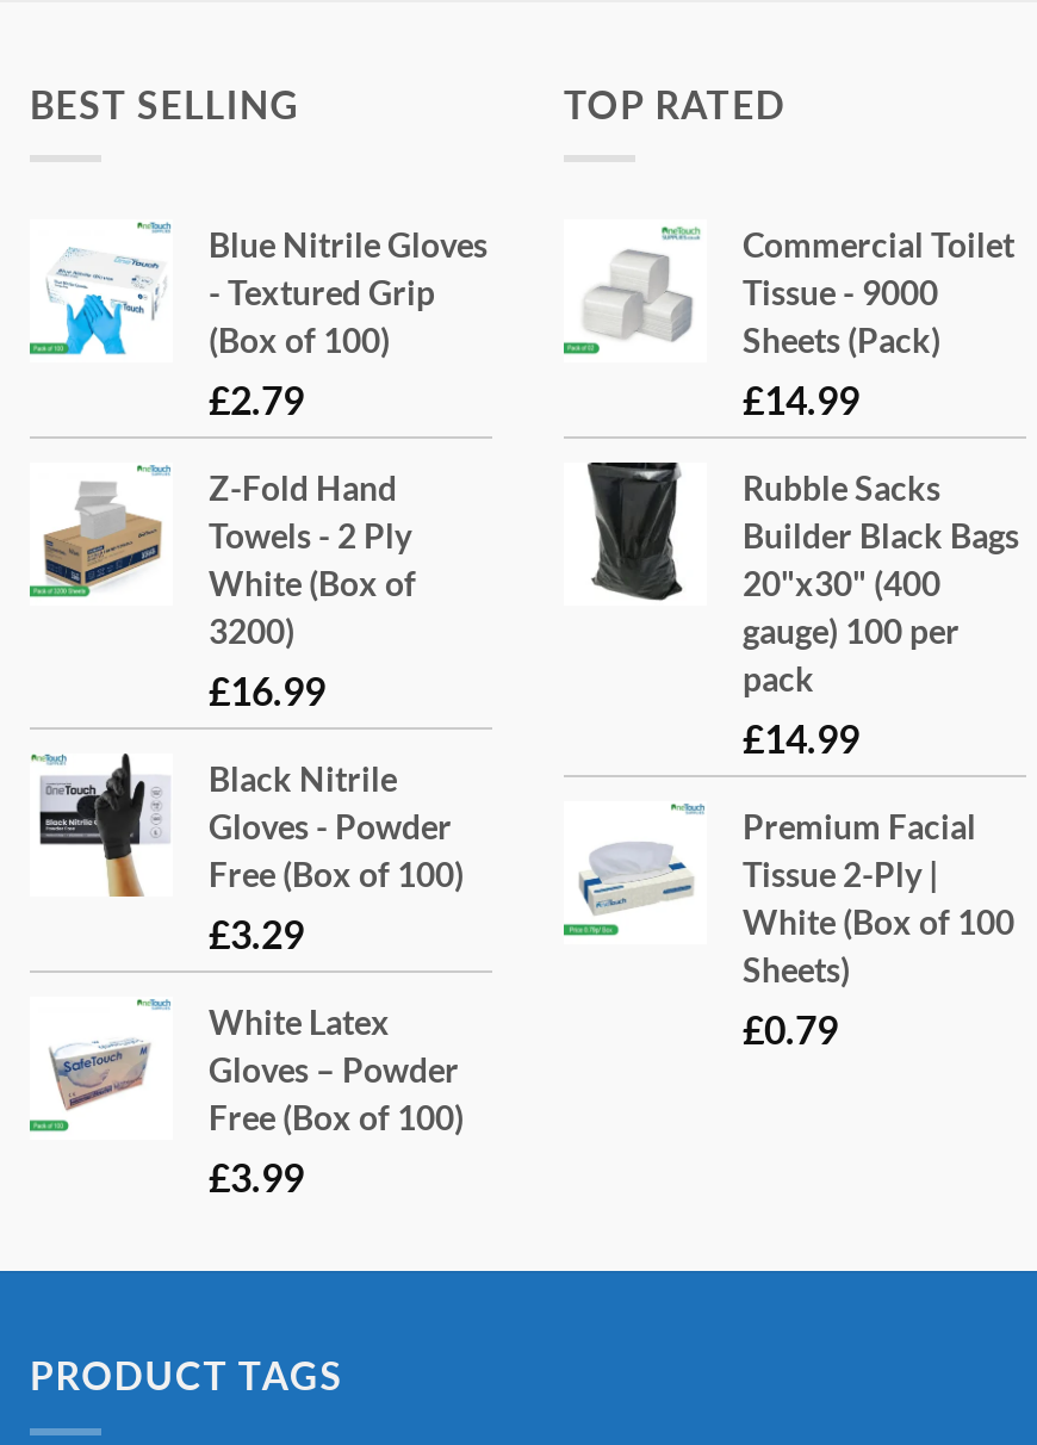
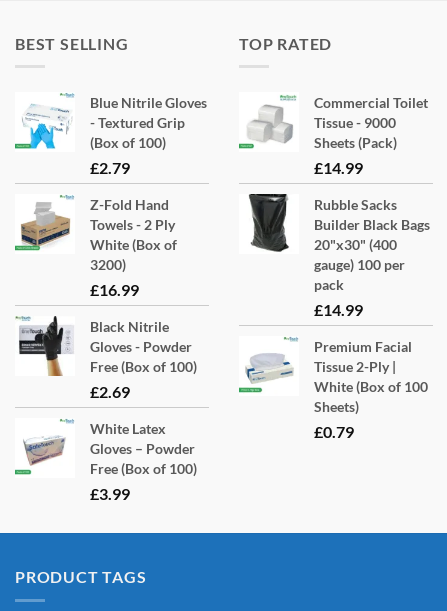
[209,912,304,957] £3.29 -> [90,382,130,401] £2.69

